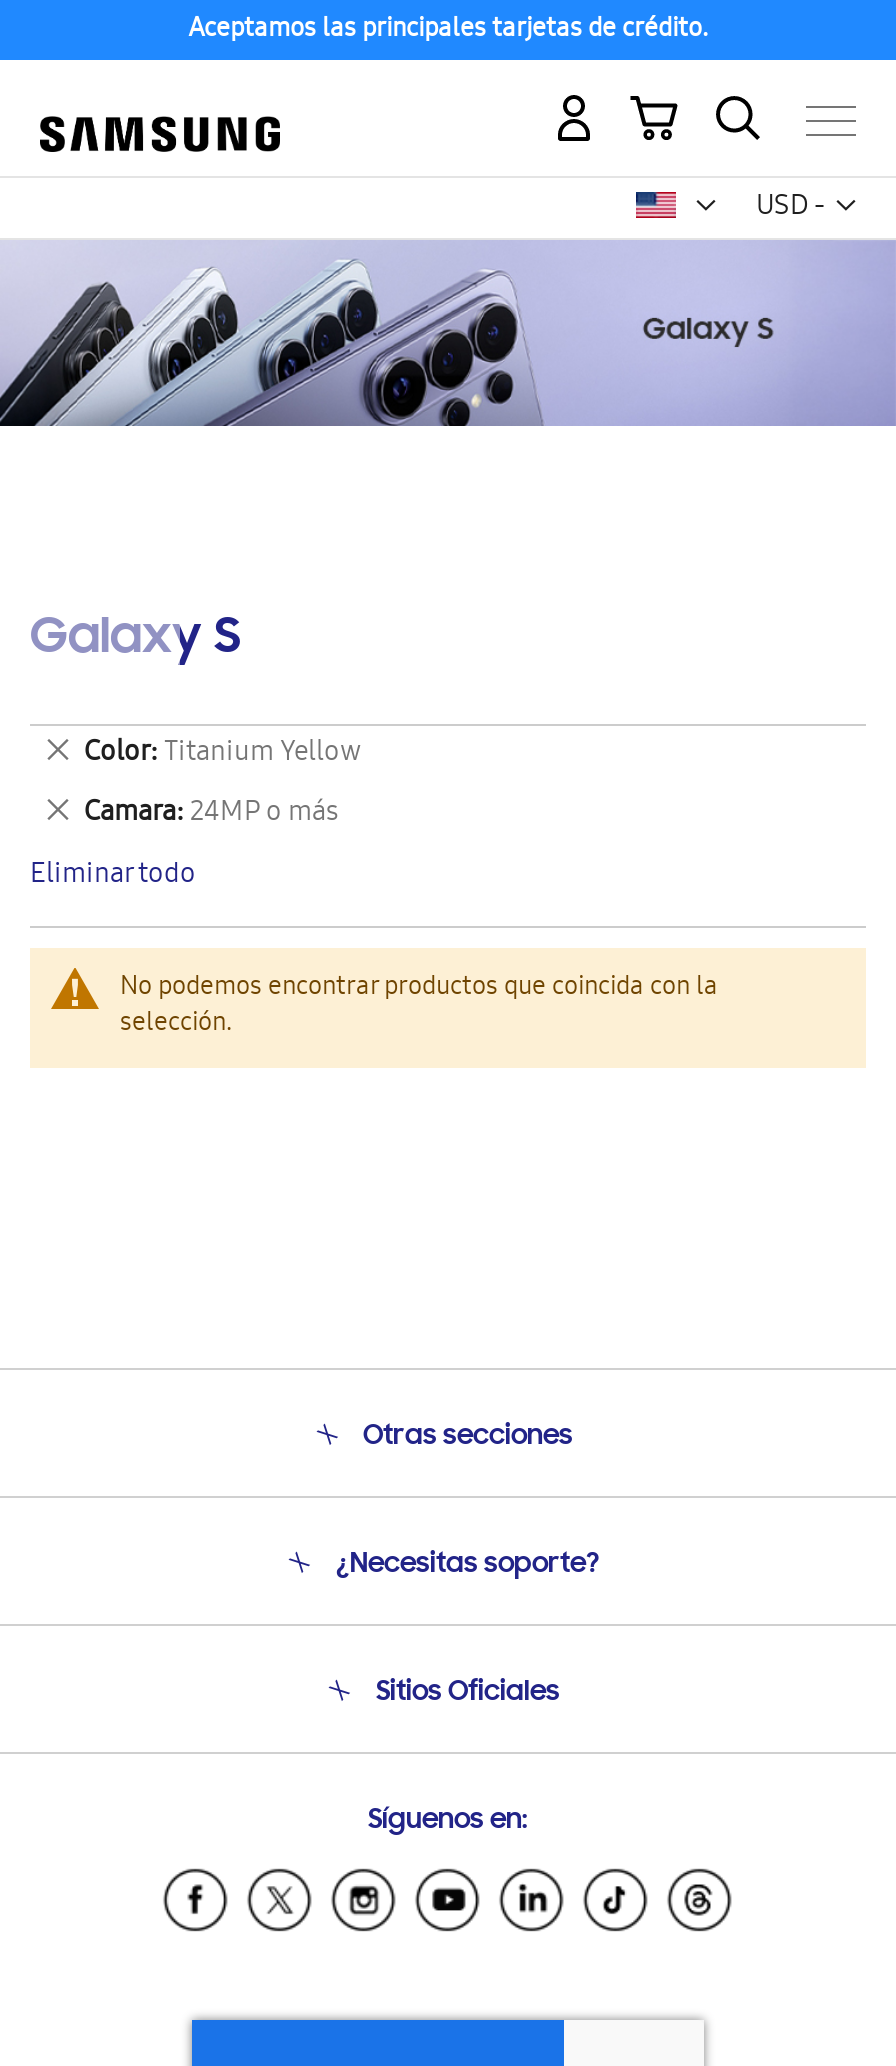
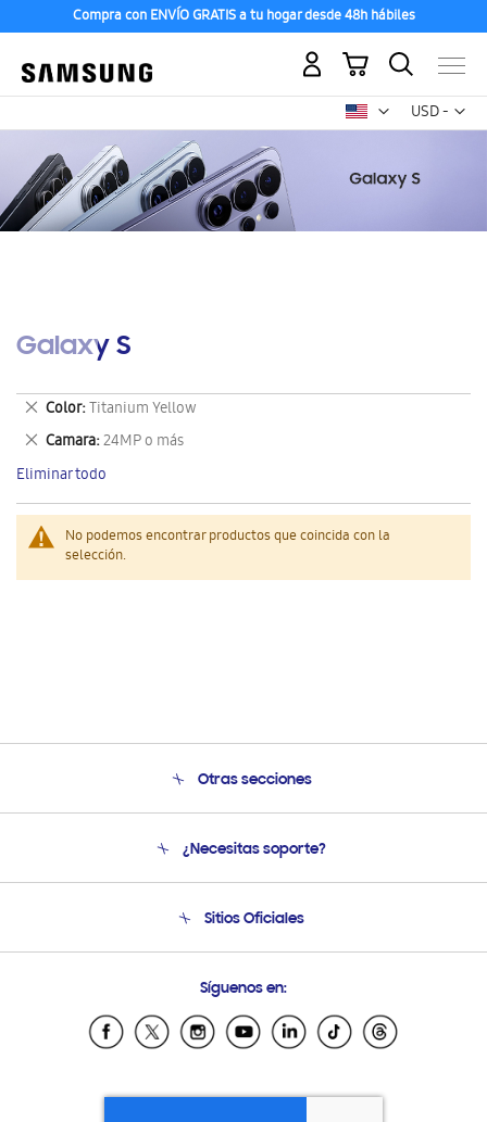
[188,10,708,52] Aceptamos las principales tarjetas de crédito. -> [72,5,415,28] Compra con ENVÍO GRATIS a tu hogar desde 48h hábiles

